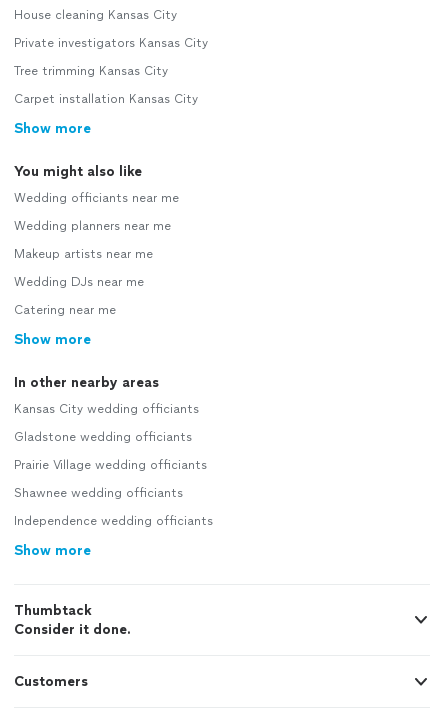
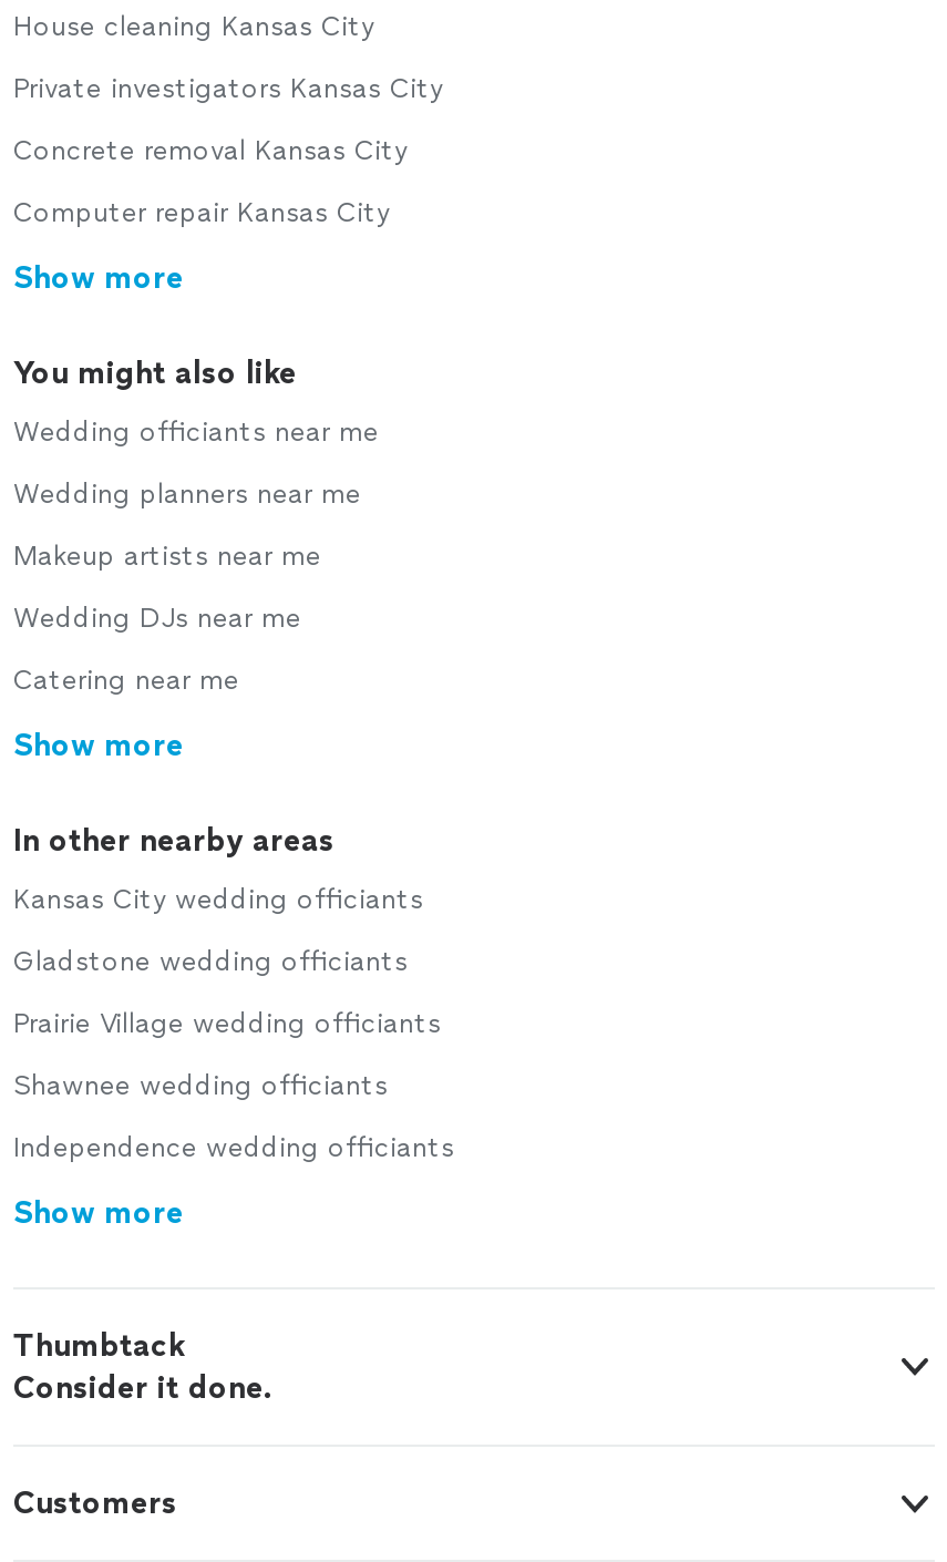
[14,64,168,78] Tree trimming Kansas City -> [13,135,408,166] Concrete removal Kansas City
[14,92,198,106] Carpet installation Kansas City -> [13,197,390,228] Computer repair Kansas City

